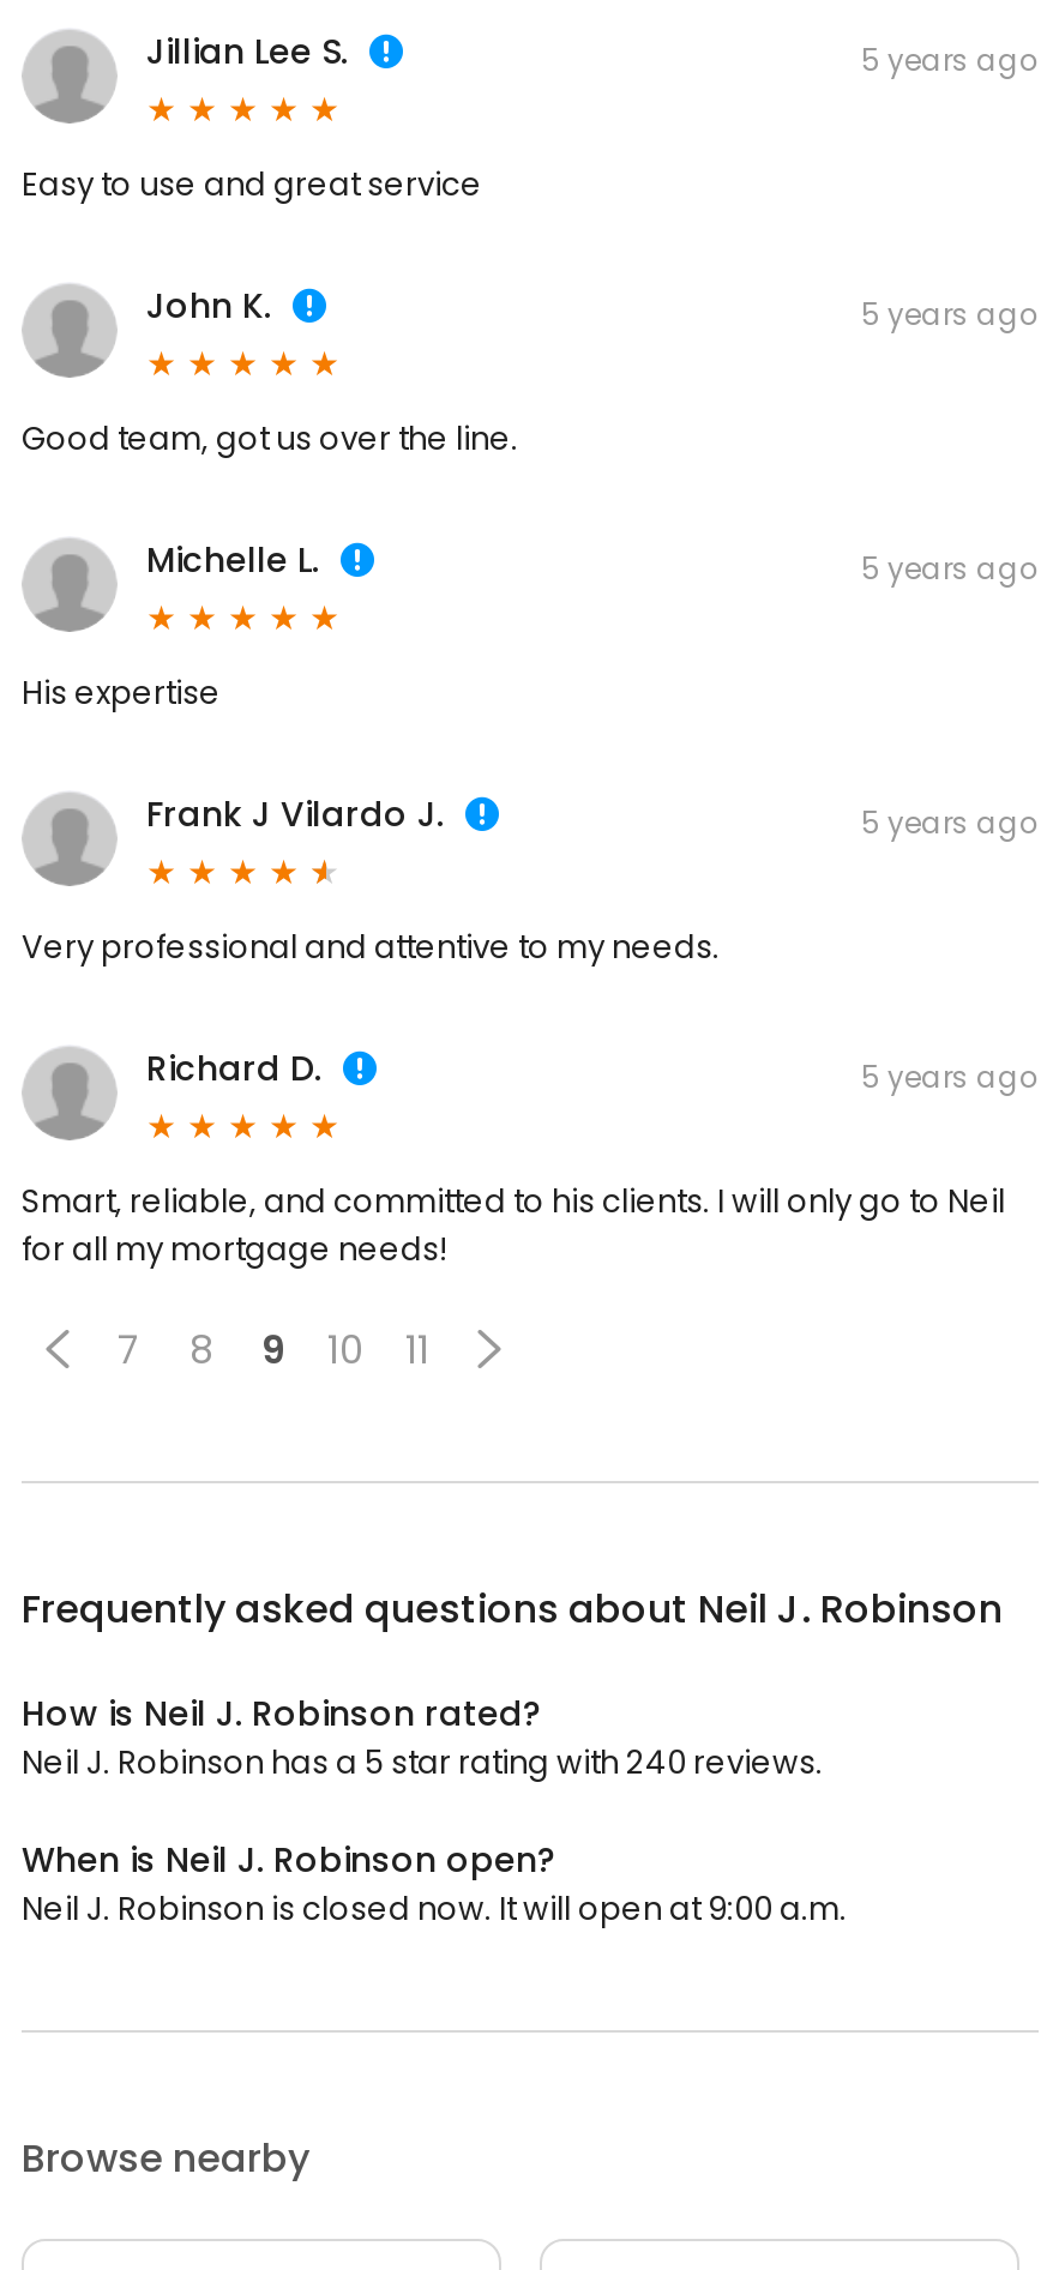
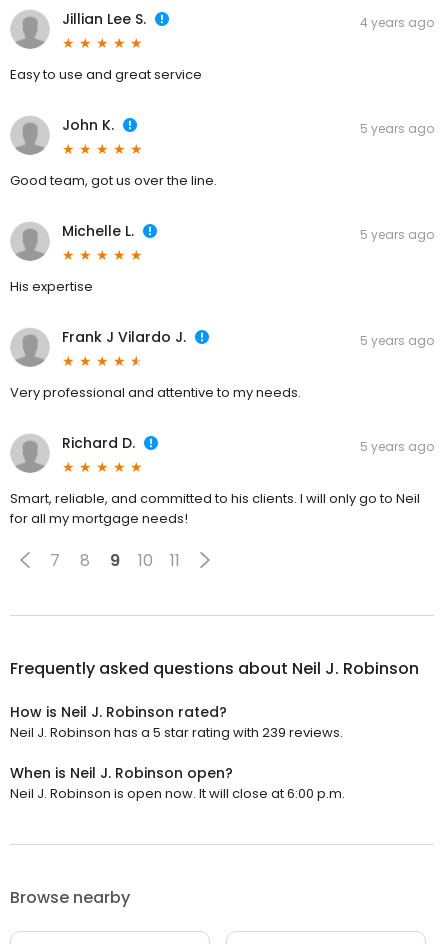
[861,40,1039,81] 5 years ago -> [360,14,434,31] 4 years ago
[22,1740,823,1786] Neil J. Robinson has a 5 star rating with 240 reviews. -> [10,723,343,742] Neil J. Robinson has a 5 star rating with 239 reviews.
[22,1887,847,1932] Neil J. Robinson is closed now. It will open at 9:00 a.m. -> [10,784,345,803] Neil J. Robinson is open now. It will close at 6:00 p.m.

